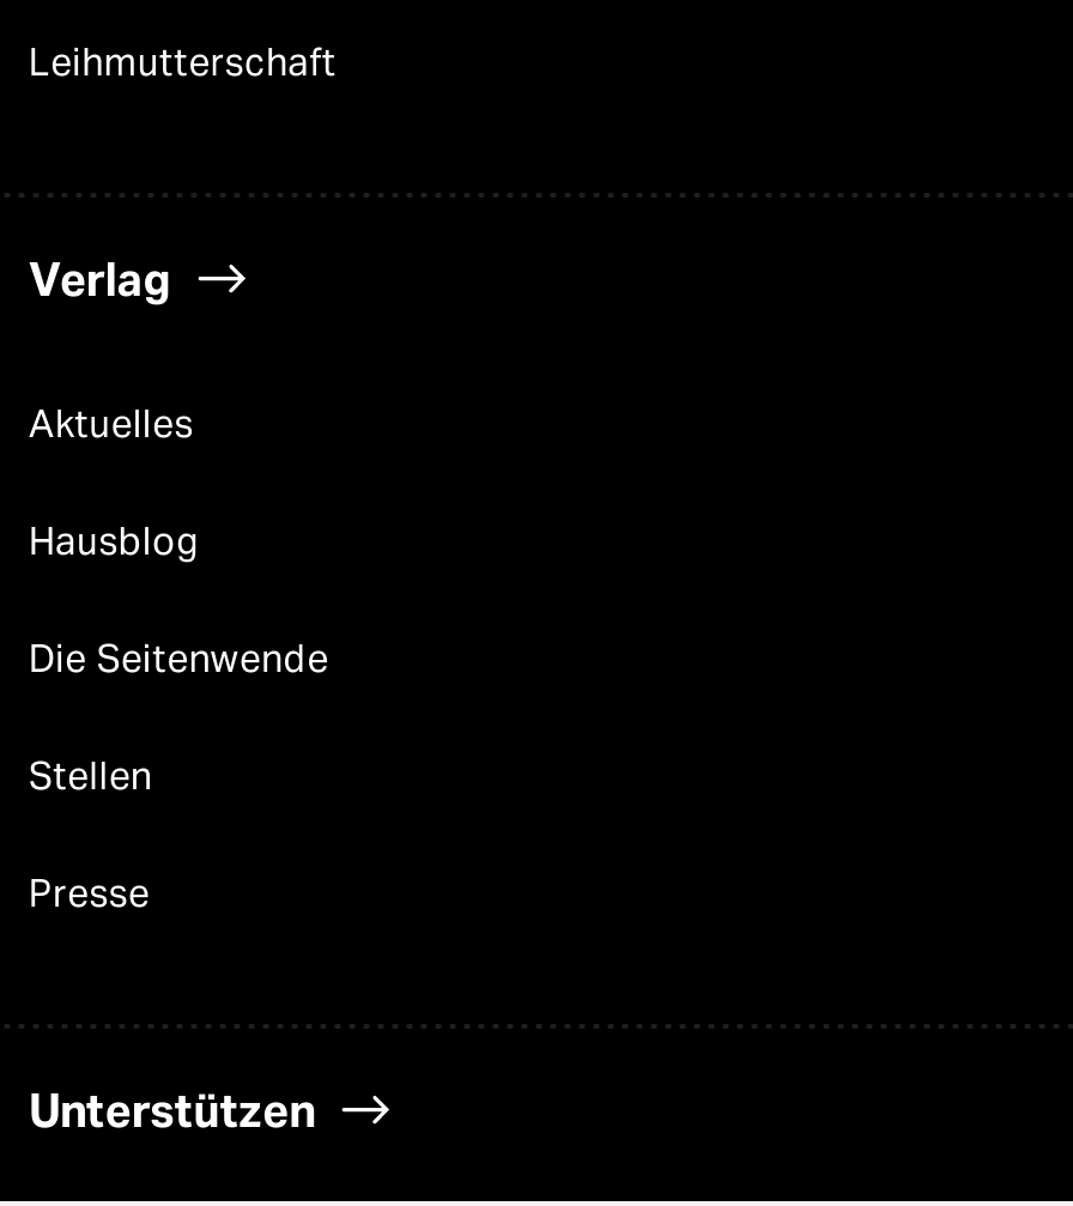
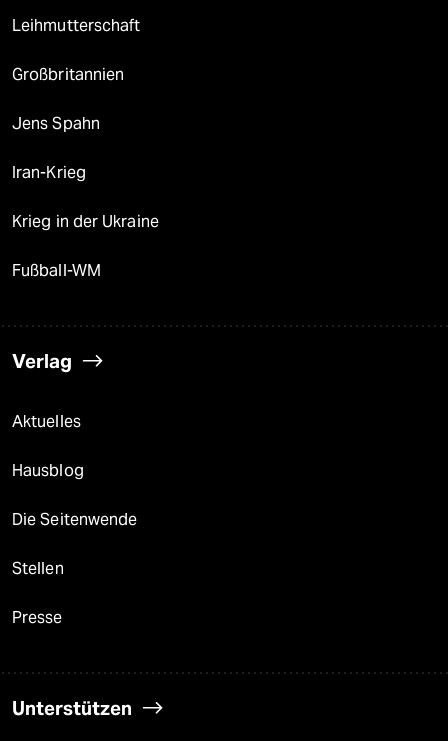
none -> [12,65,159,280] Großbritannien | Jens Spahn | Iran-Krieg | Krieg in der Ukraine | Fußball-WM

